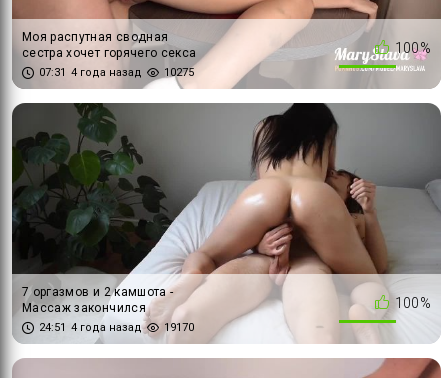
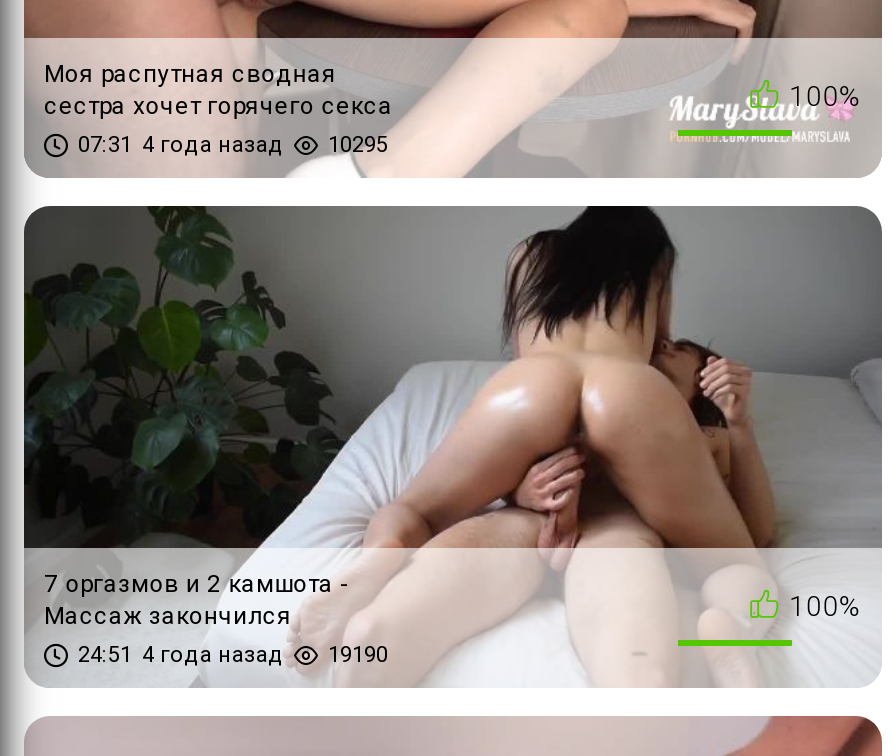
[164,66,194,79] 10275 -> [328,132,388,158] 10295
[164,321,194,334] 19170 -> [328,643,388,669] 19190

